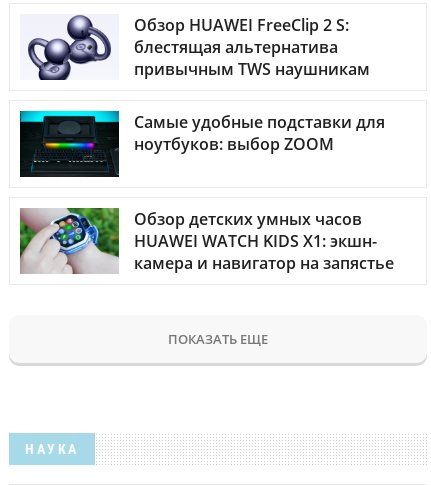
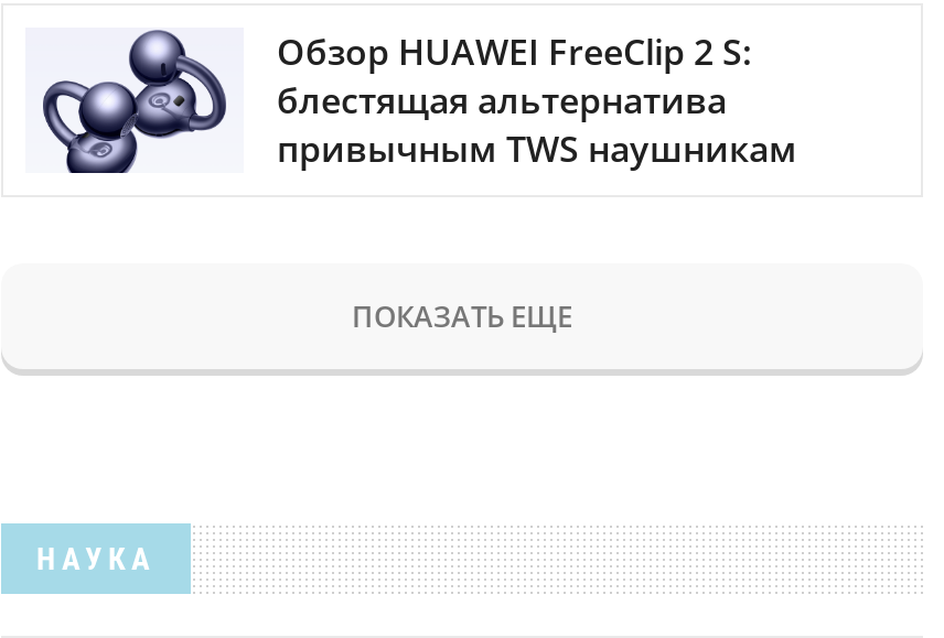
[19,110,394,274] [image] | Самые удобные подставки для | ноутбуков: выбор ZOOM | Обзор детских умных часов | HUAWEI WATCH KIDS X1: экшн- | камера и навигатор на запястье -> none
[19,207,120,275] [image] -> none

